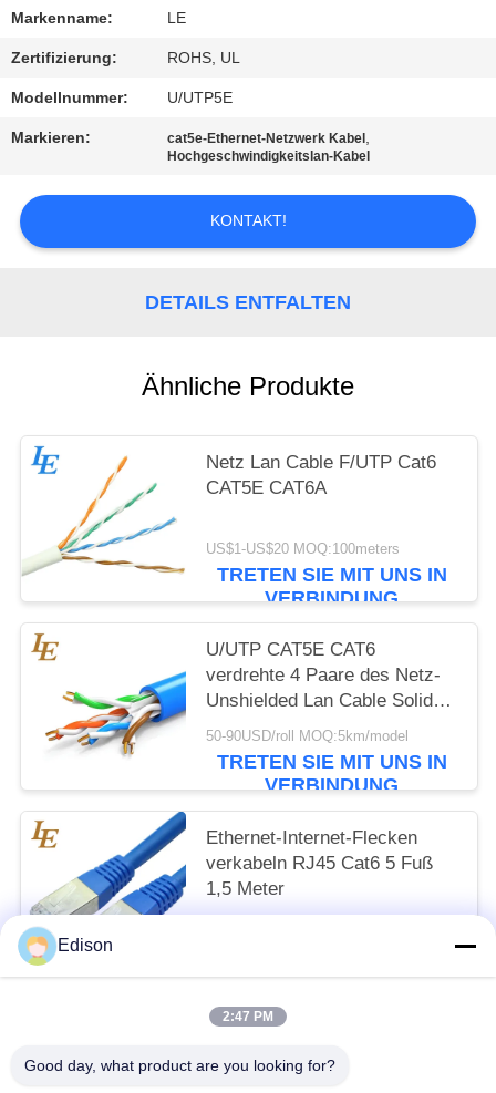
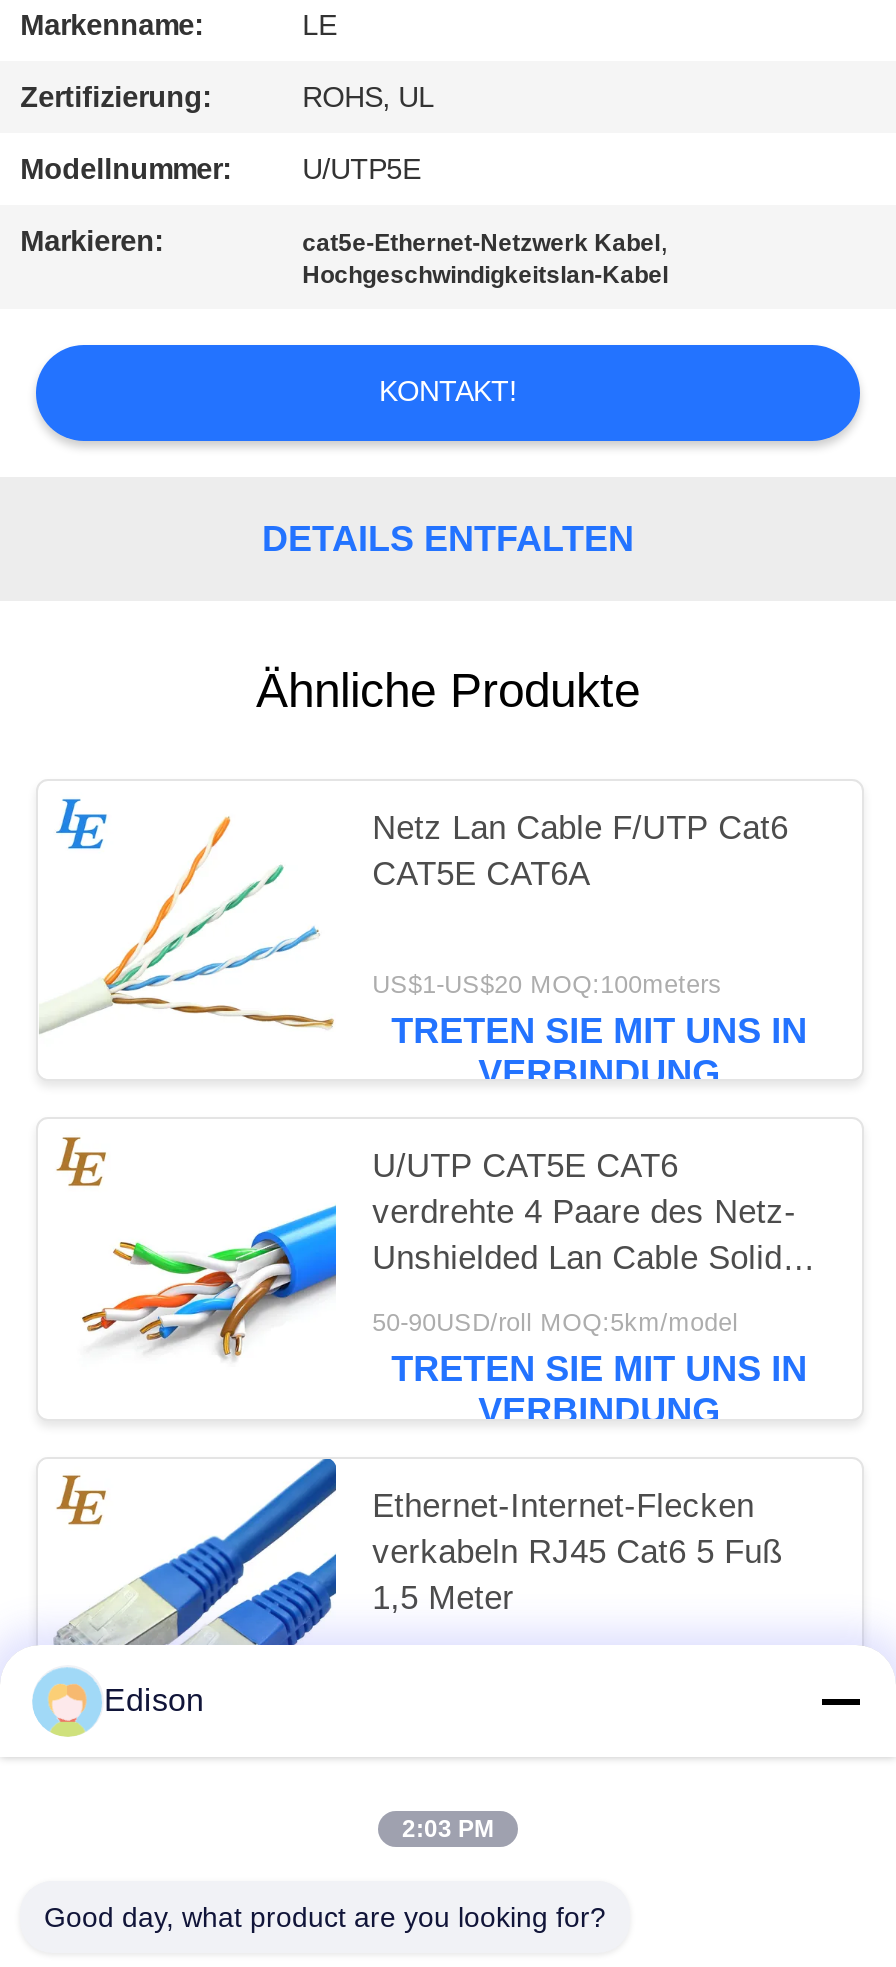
[223,1009,273,1024] 2:47 PM -> [402,1815,494,1843] 2:03 PM

